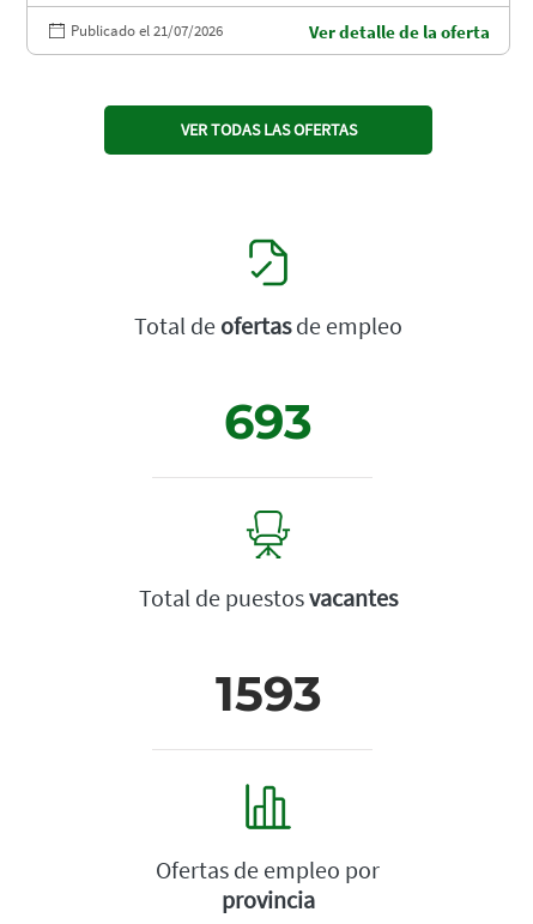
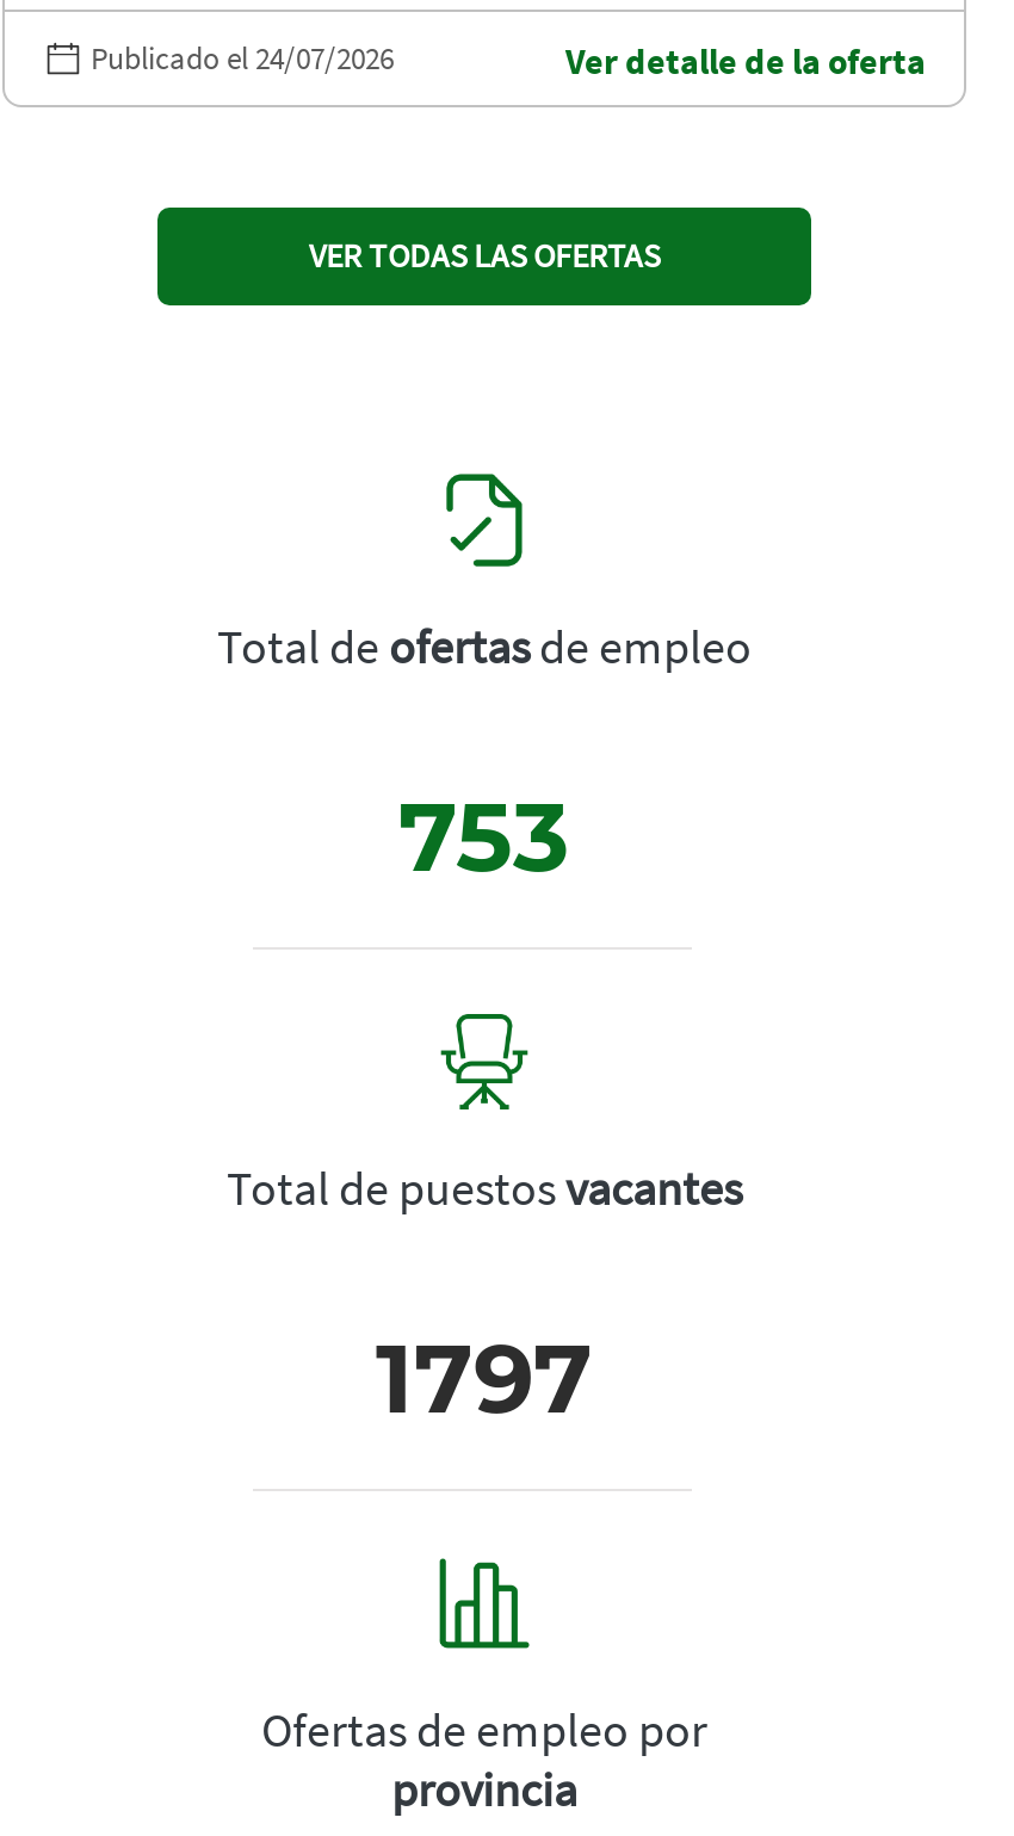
[71,21,223,41] Publicado el 21/07/2026 -> [91,39,394,79] Publicado el 24/07/2026
[224,392,313,451] 693 -> [398,778,570,895] 753
[215,664,322,723] 1593 -> [376,1320,593,1437] 1797

